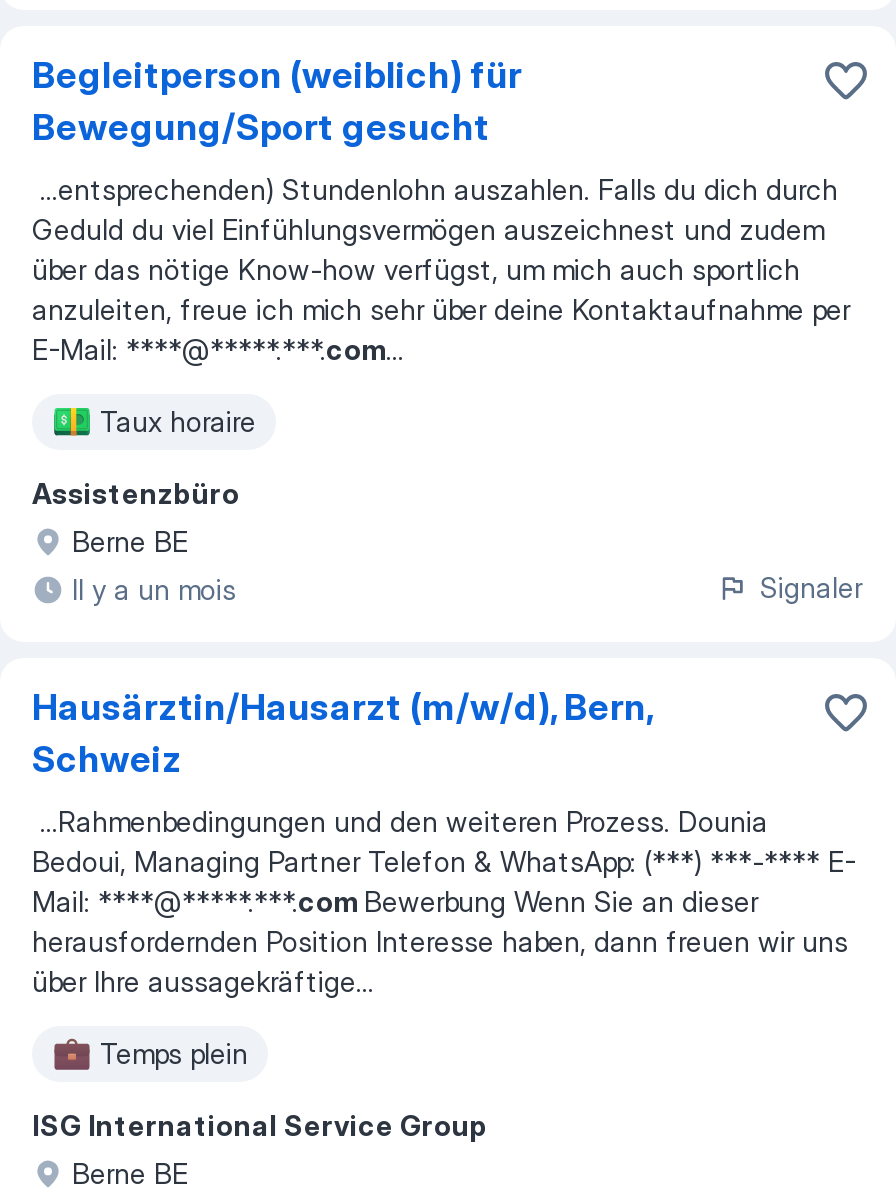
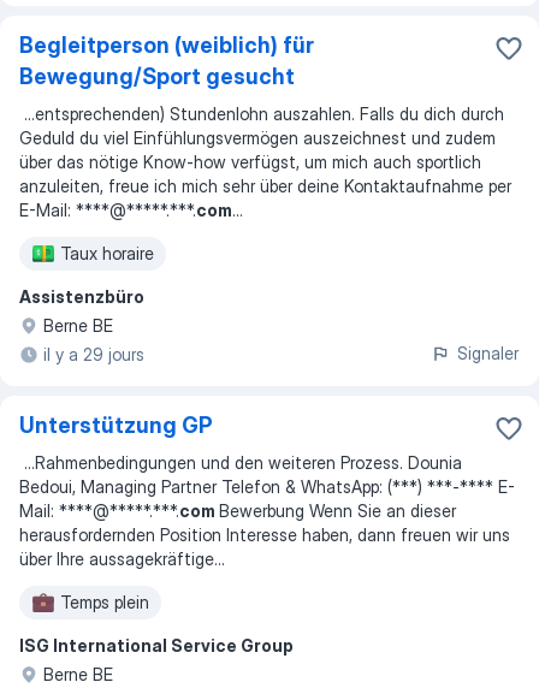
[72,572,236,606] Il y a un mois -> [43,344,144,364] il y a 29 jours
[32,686,654,780] Hausärztin/Hausarzt (m/w/d), Bern, | Schweiz -> [19,413,213,438] Unterstützung GP

